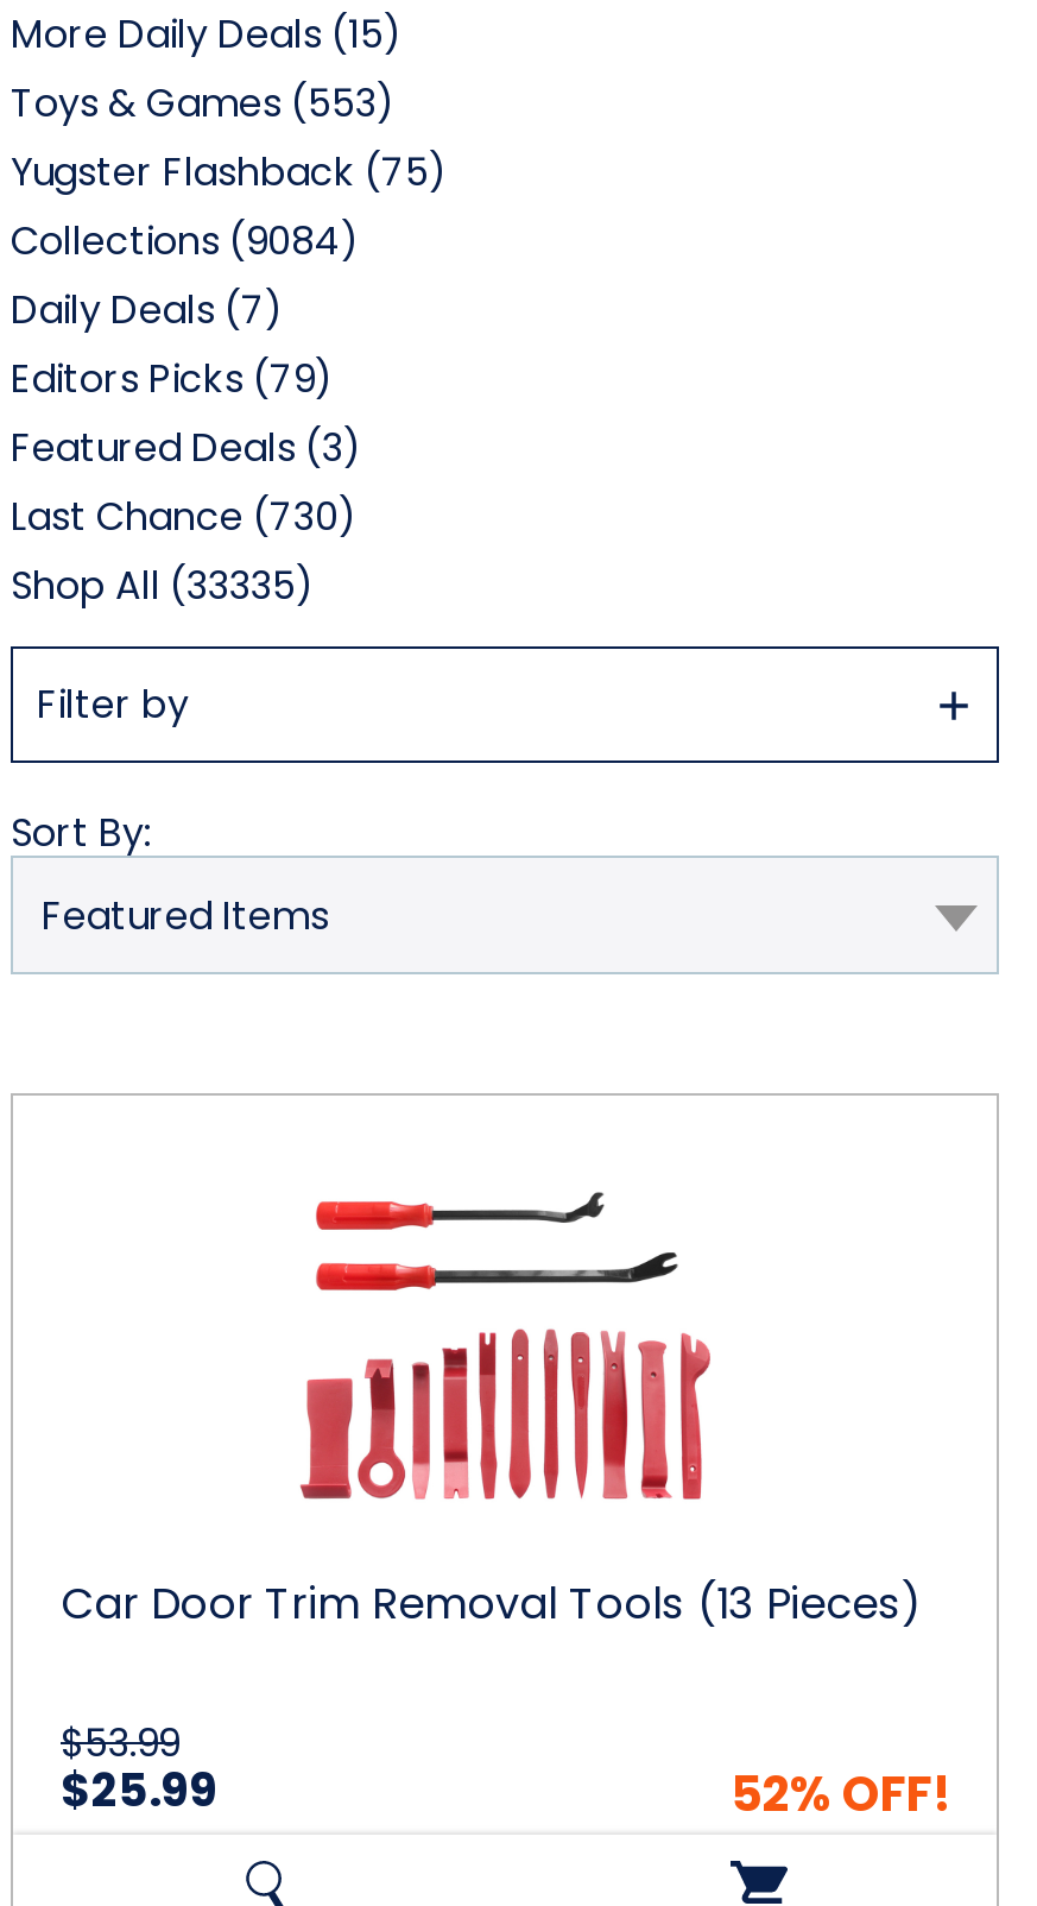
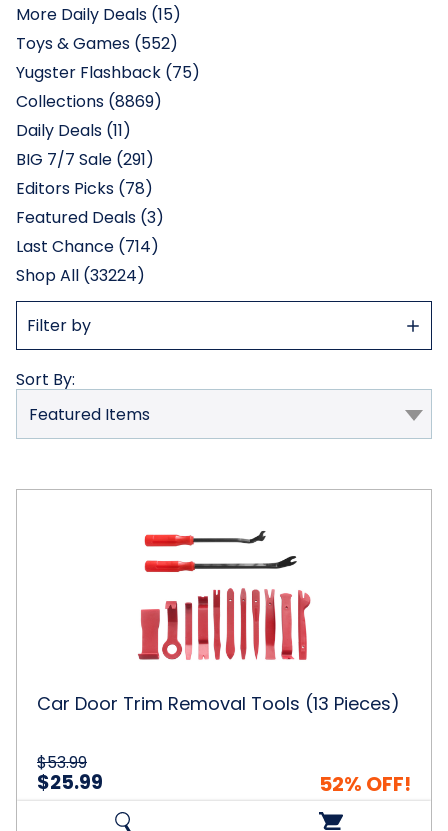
[11,76,396,131] Toys & Games (553) -> [16,32,178,55] Toys & Games (552)
[11,214,360,406] Collections (9084) | Daily Deals (7) | Editors Picks (79) -> [16,90,162,200] Collections (8869) | Daily Deals (11) | BIG 7/7 Sale (291) | Editors Picks (78)
[11,490,358,544] Last Chance (730) -> [16,235,159,258] Last Chance (714)
[11,558,315,613] Shop All (33335) -> [16,264,145,287] Shop All (33224)

